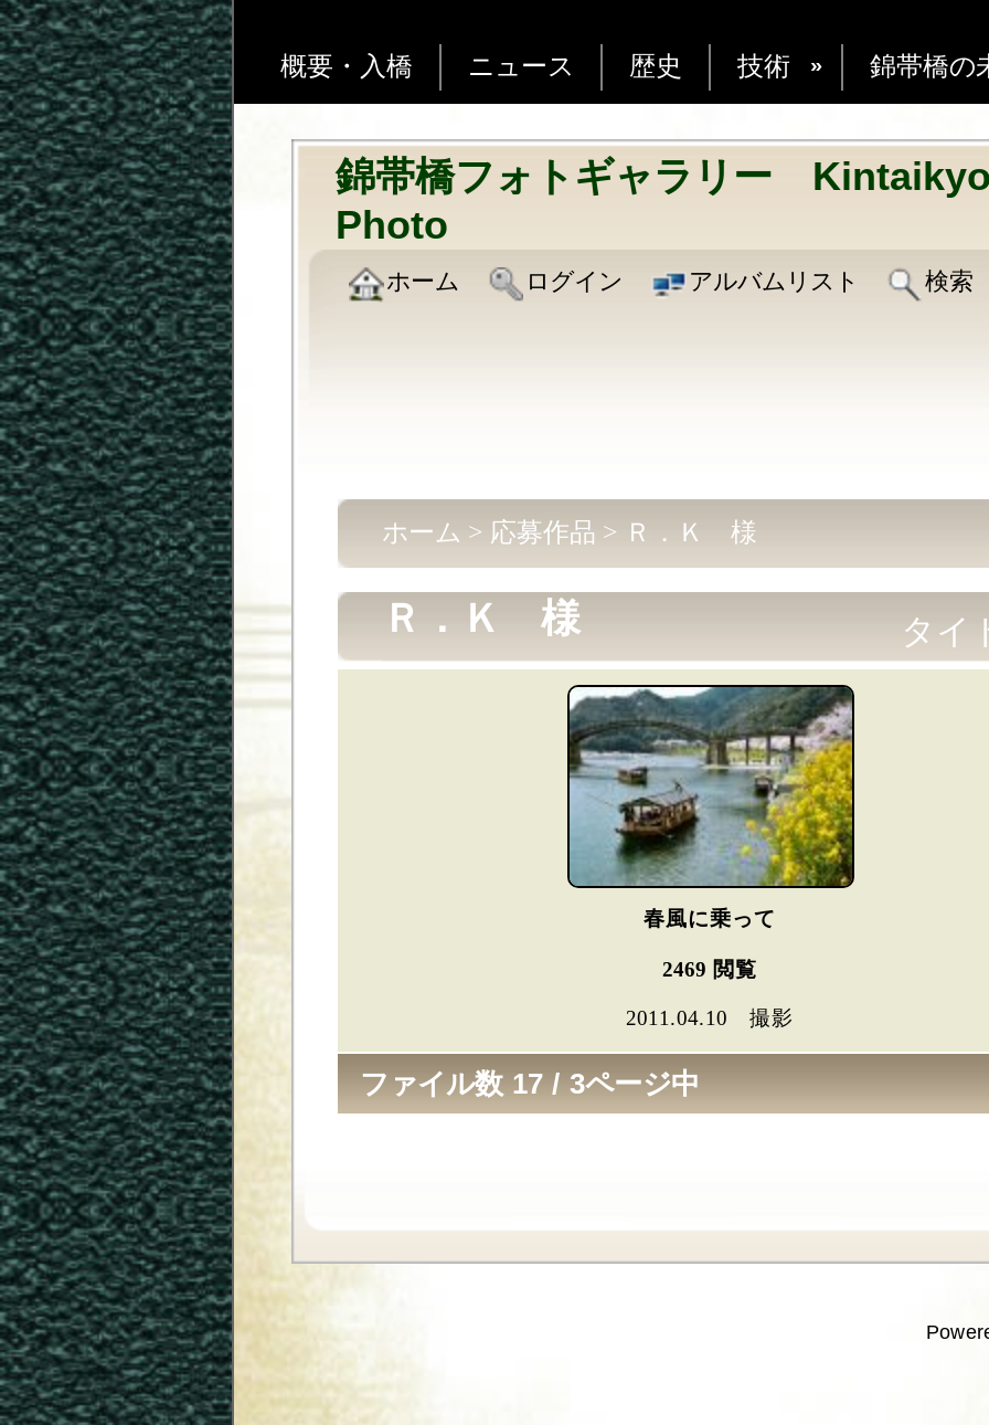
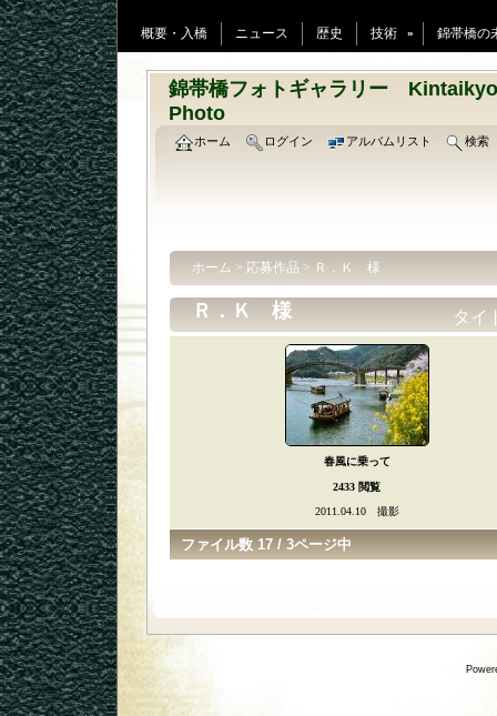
[662,957,757,981] 2469 閲覧 -> [333,481,381,493] 2433 閲覧

